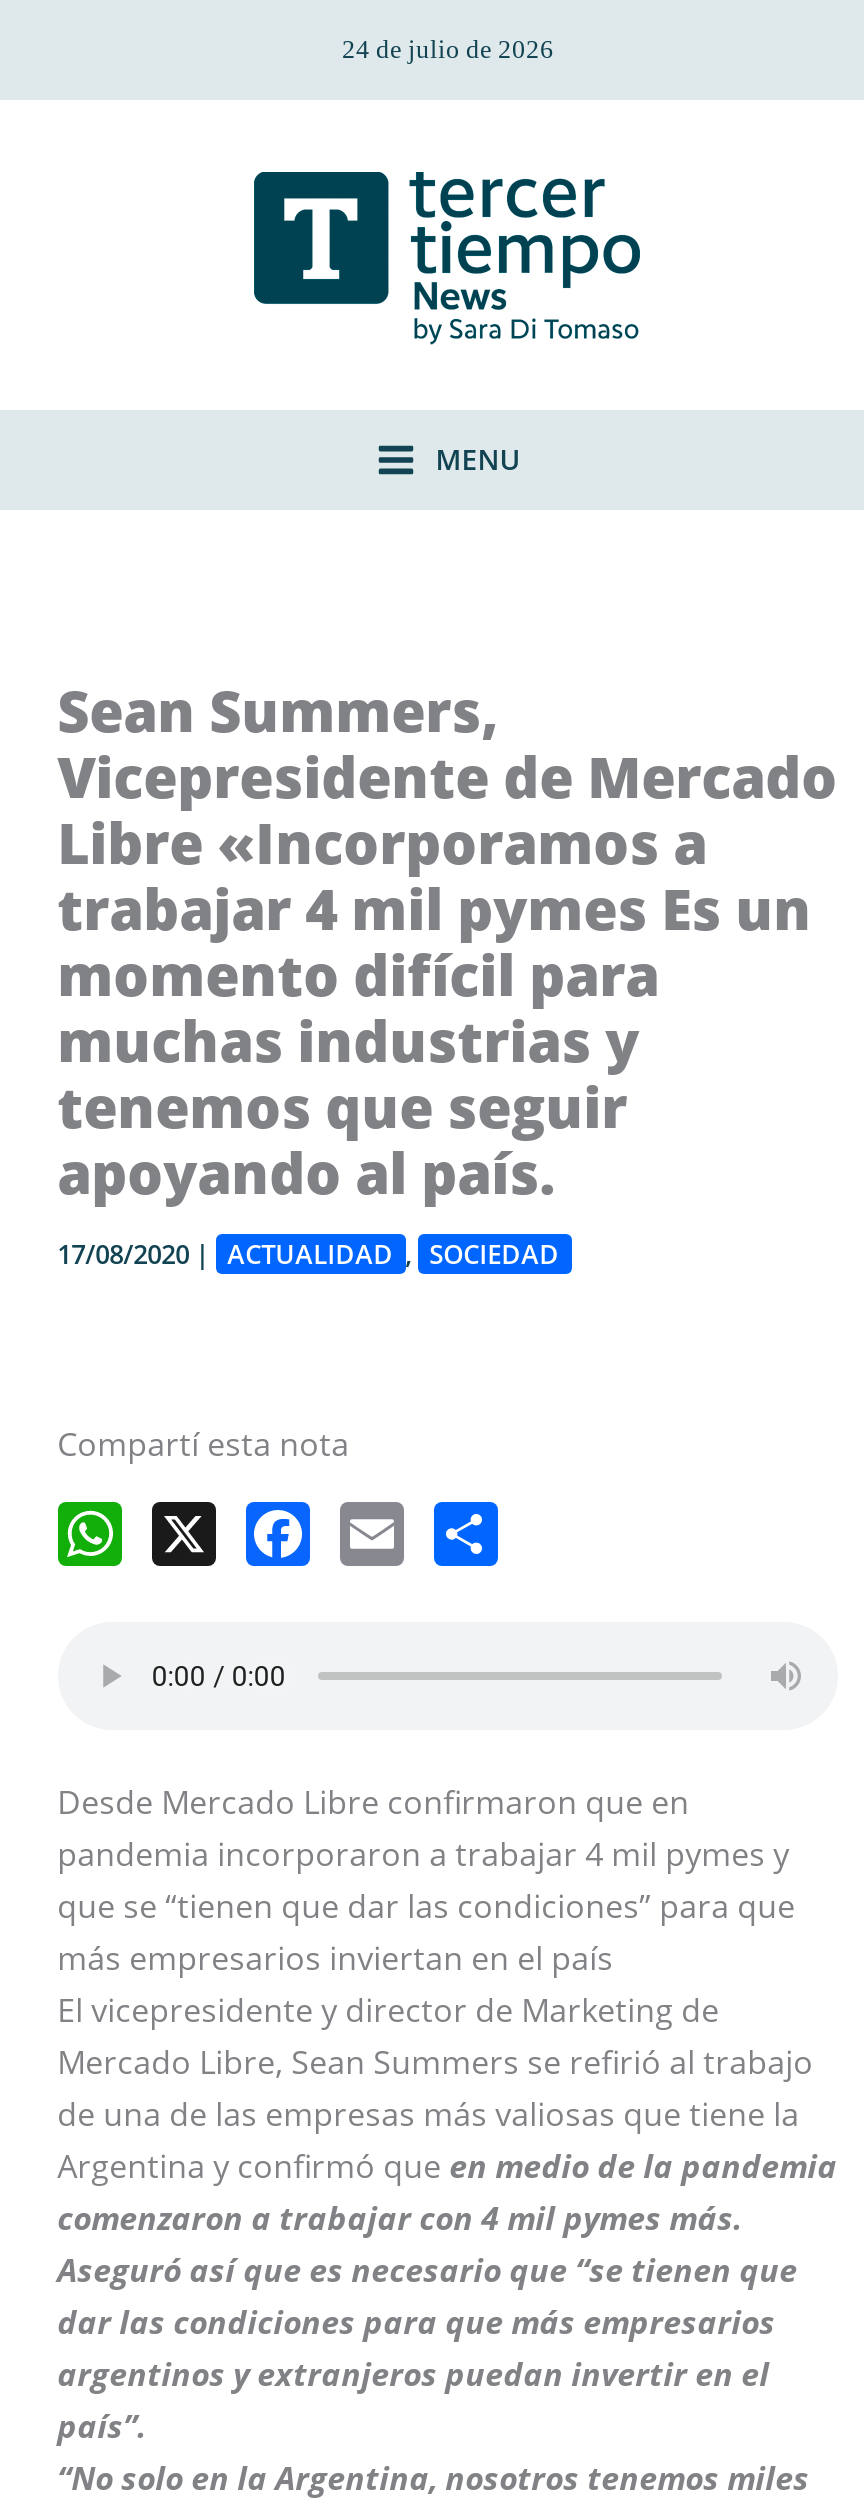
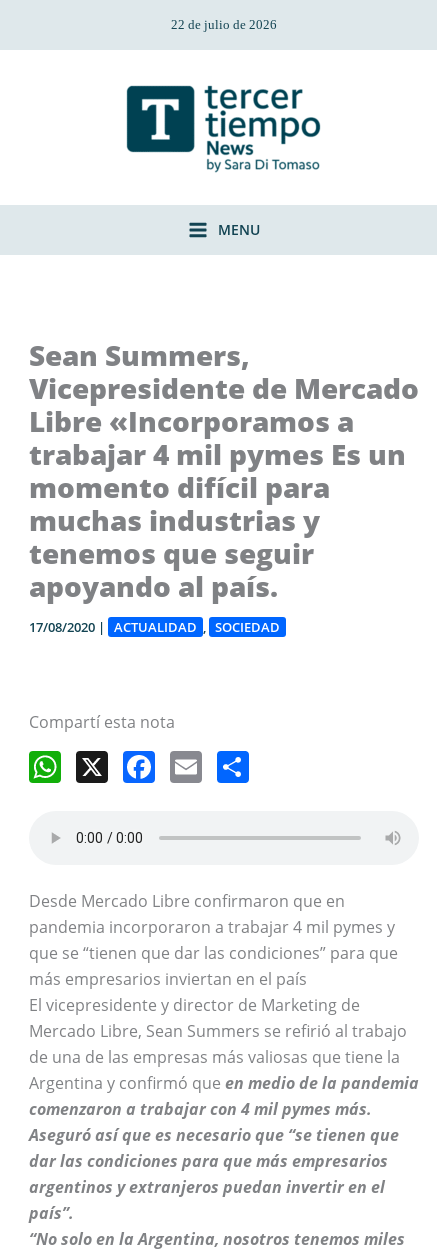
[342,34,554,64] 24 de julio de 2026 -> [171,17,277,32] 22 de julio de 2026

